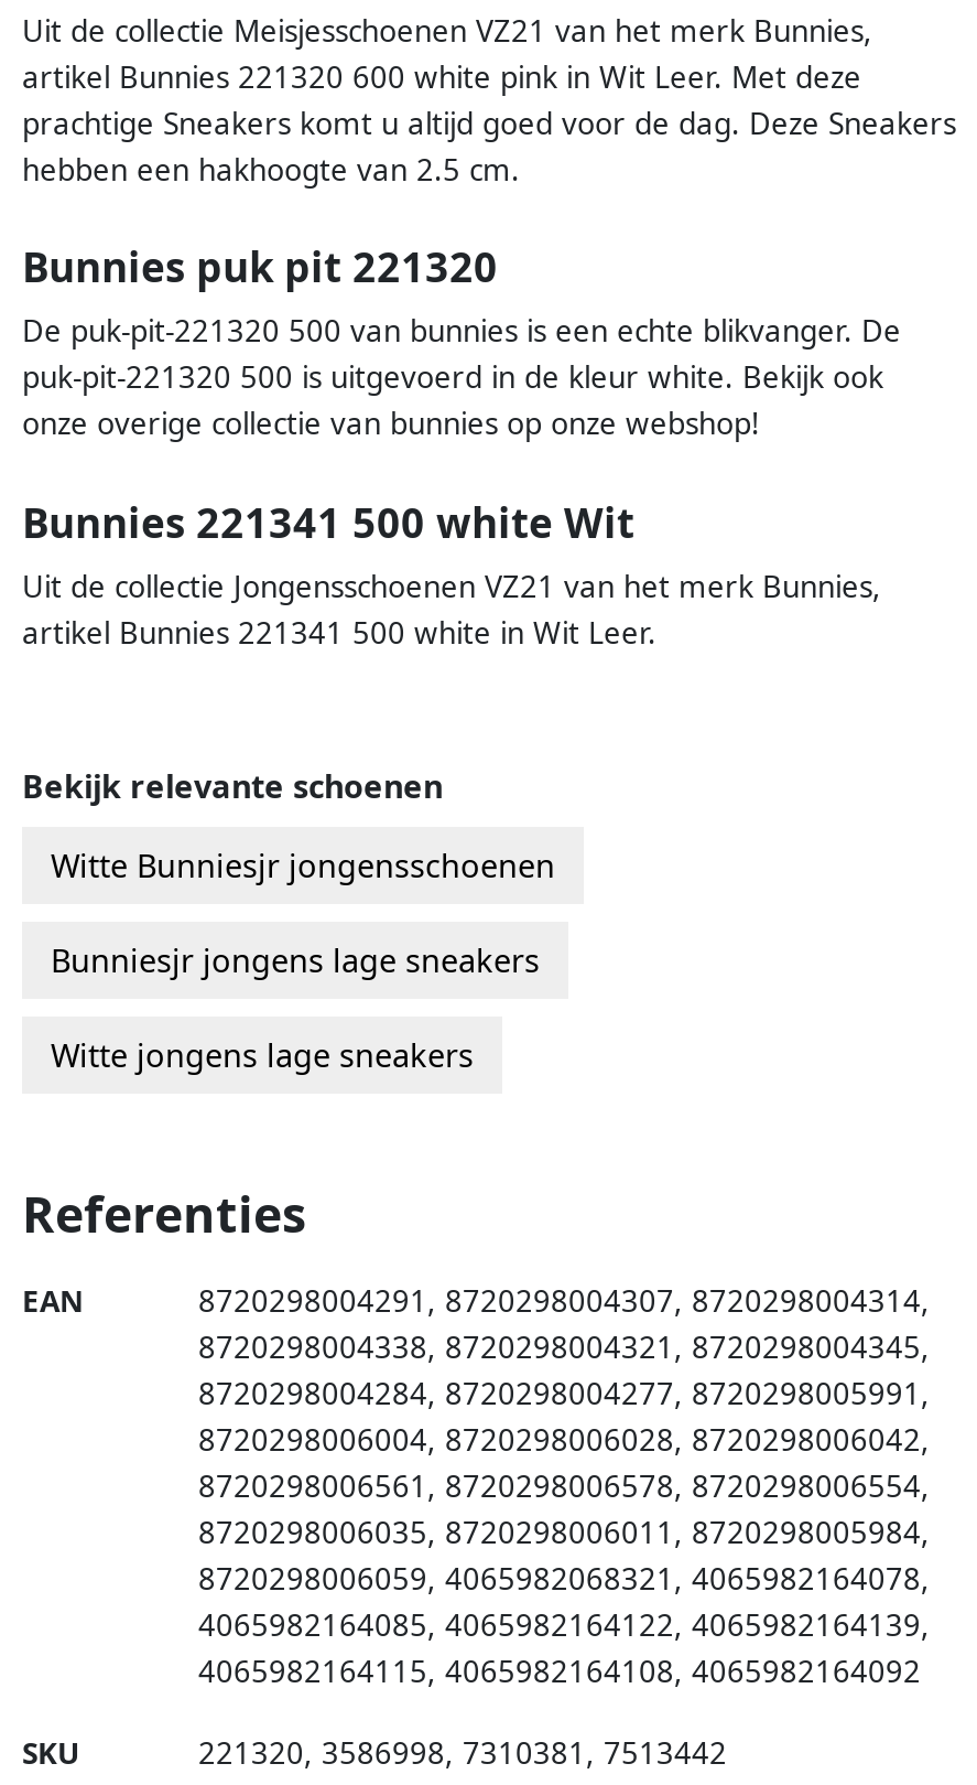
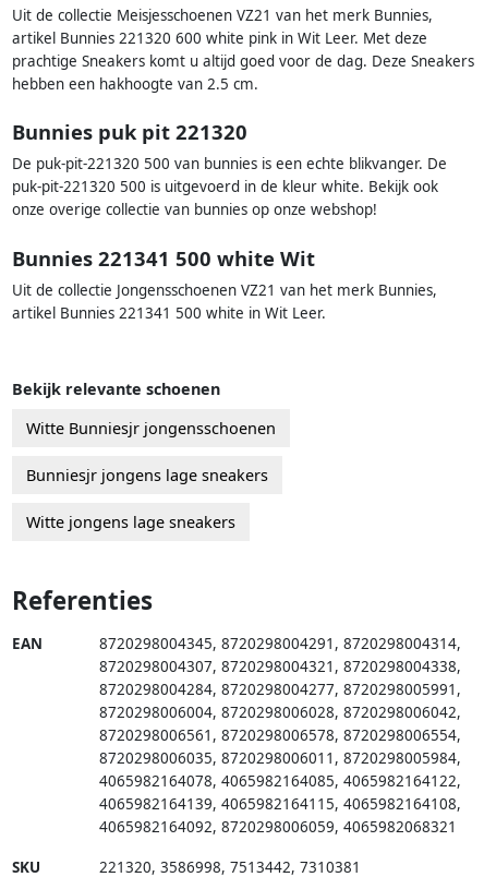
[198,1281,930,1320] 8720298004291, 8720298004307, 8720298004314, -> [99,634,461,653] 8720298004345, 8720298004291, 8720298004314,
[198,1327,930,1367] 8720298004338, 8720298004321, 8720298004345, -> [99,656,461,676] 8720298004307, 8720298004321, 8720298004338,
[198,1559,930,1598] 8720298006059, 4065982068321, 4065982164078, -> [99,771,461,791] 4065982164078, 4065982164085, 4065982164122,
[198,1605,930,1645] 4065982164085, 4065982164122, 4065982164139, -> [99,794,461,814] 4065982164139, 4065982164115, 4065982164108,
[198,1651,921,1691] 4065982164115, 4065982164108, 4065982164092 -> [99,817,457,836] 4065982164092, 8720298006059, 4065982068321
[198,1733,727,1772] 221320, 3586998, 7310381, 7513442 -> [99,857,361,877] 221320, 3586998, 7513442, 7310381

